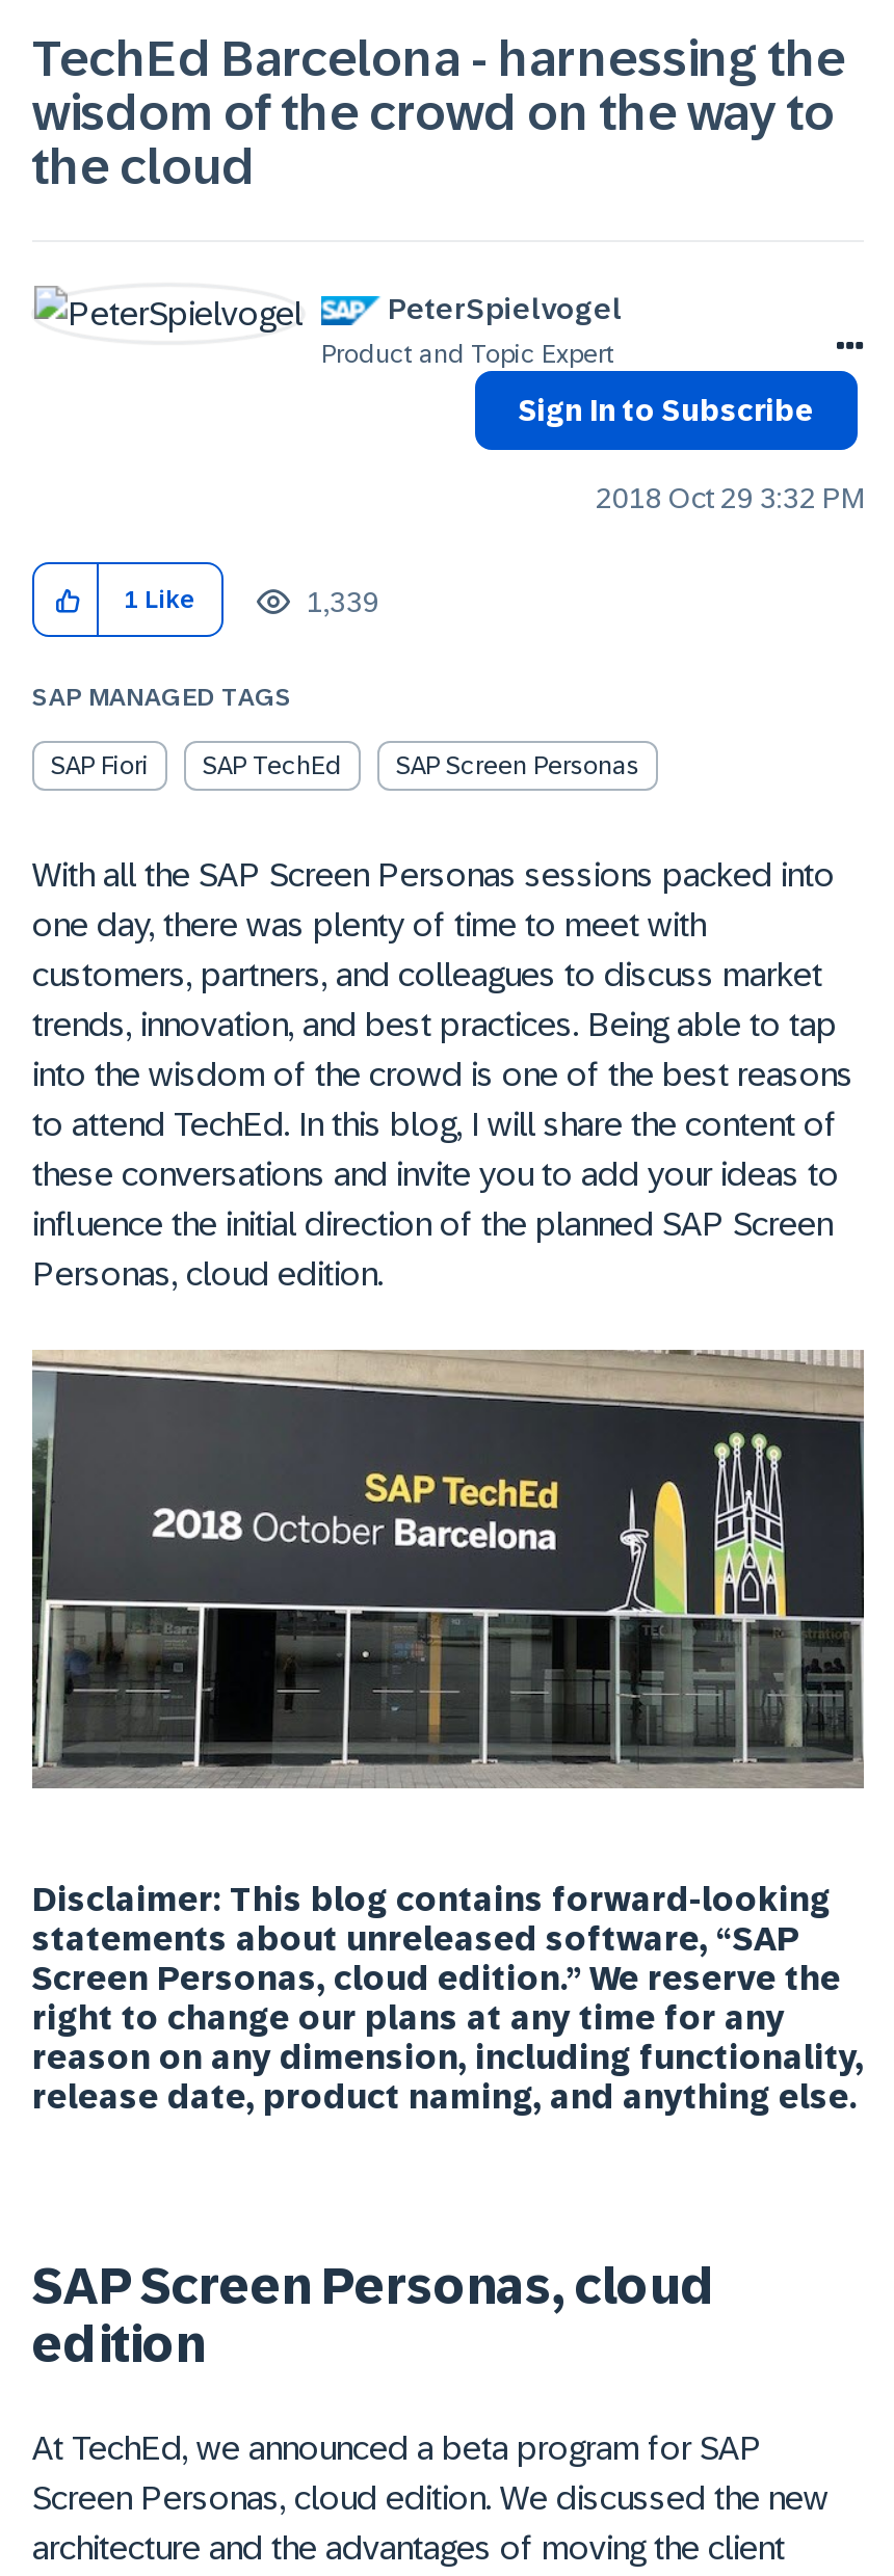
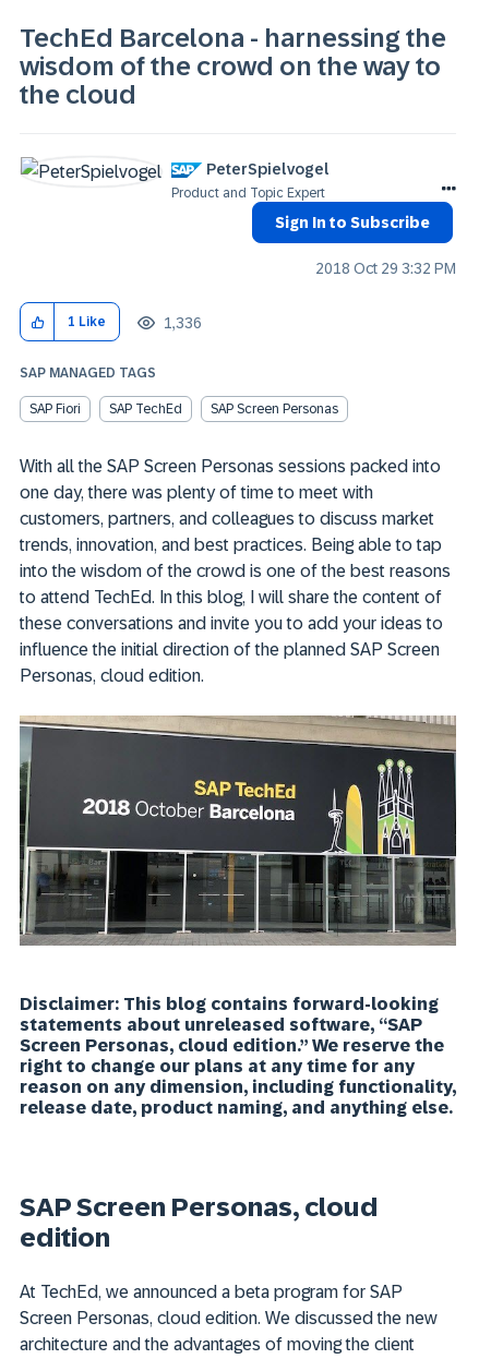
[307,585,379,618] 1,339 -> [164,314,202,331] 1,336

